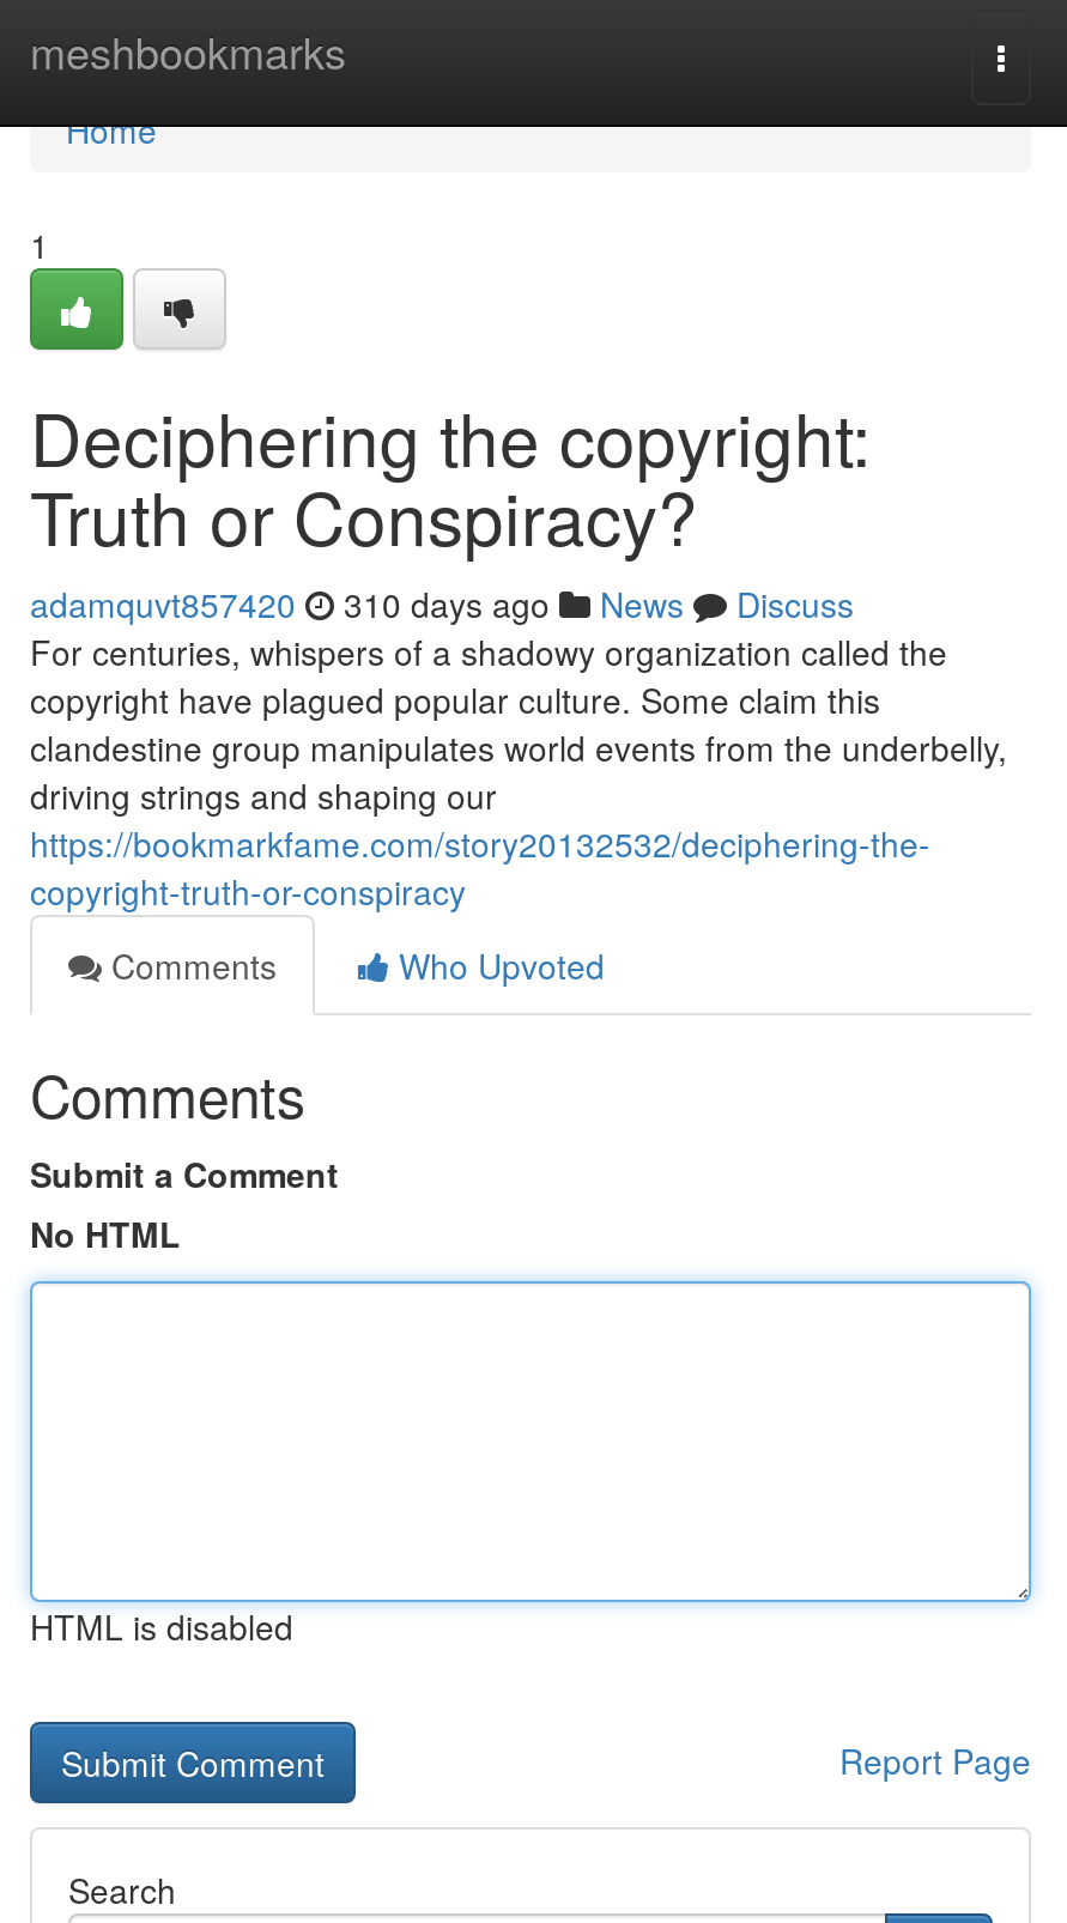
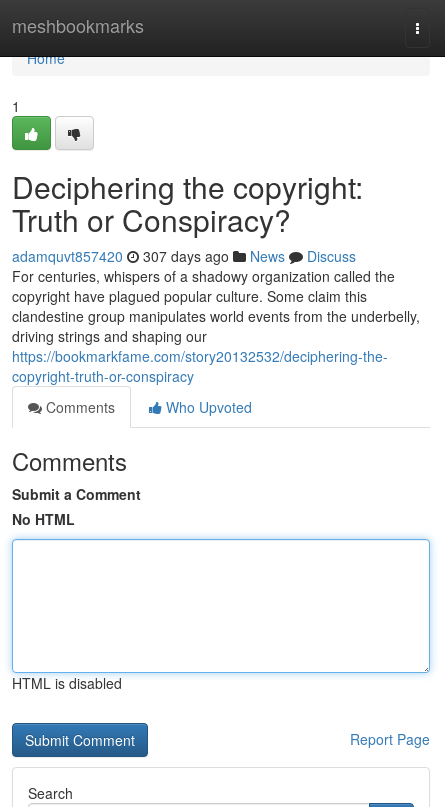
[30,580,854,627] adamquvt857420 310 days ago News Discuss -> [12,246,356,266] adamquvt857420 307 days ago News Discuss

